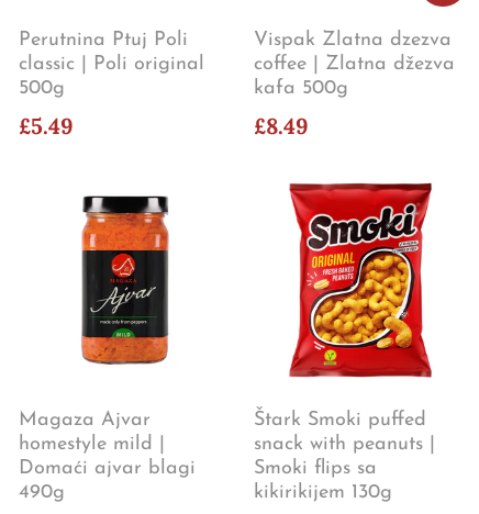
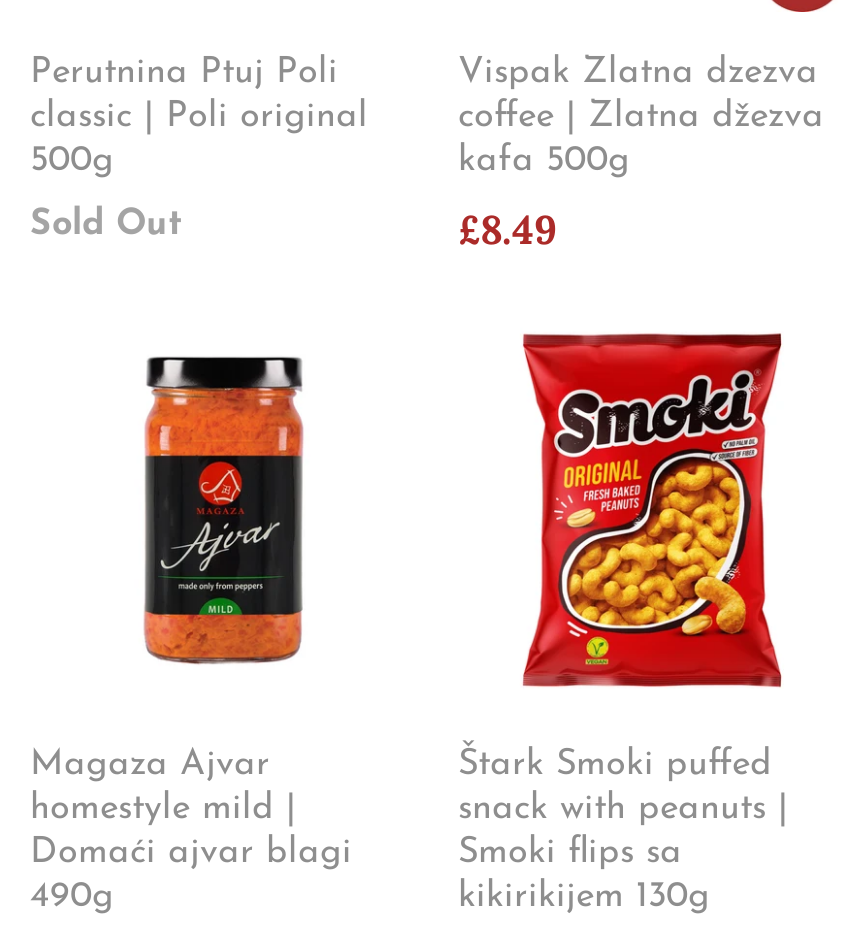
[19,112,74,140] £5.49 -> [30,207,182,245] Sold Out

